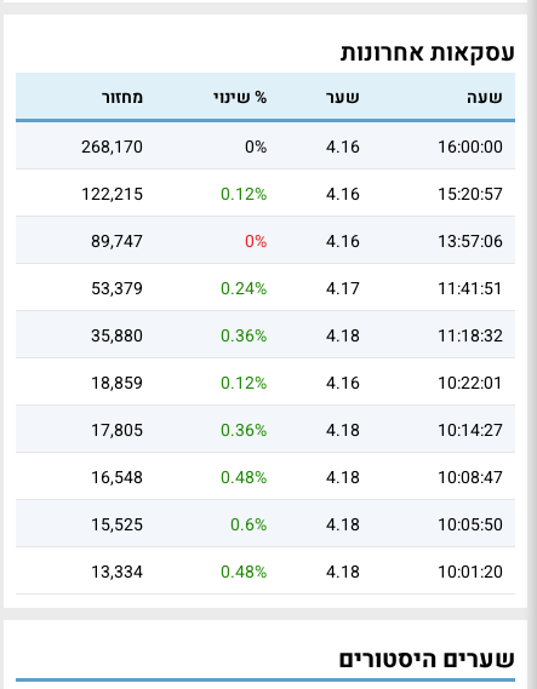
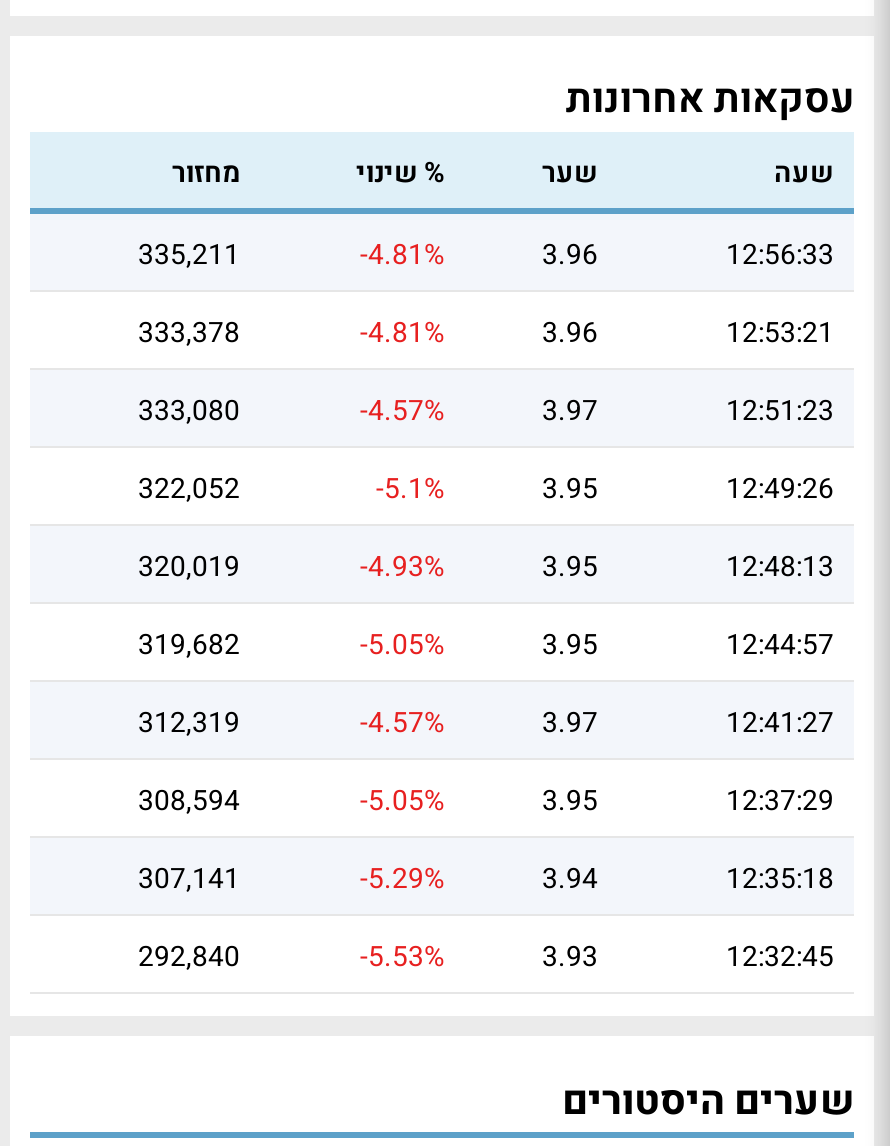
[81,135,143,160] 268,170 -> [138,235,240,277] 335,211
[245,135,267,160] 0% -> [360,235,444,277] -4.81%
[326,135,360,160] 4.16 -> [542,235,598,277] 3.96
[438,135,503,160] 16:00:00 -> [726,235,834,277] 12:56:33
[81,182,143,207] 122,215 -> [138,313,240,355] 333,378
[221,182,267,207] 0.12% -> [360,313,444,355] -4.81%
[326,182,360,207] 4.16 -> [542,313,598,355] 3.96
[438,182,503,207] 15:20:57 -> [726,313,834,355] 12:53:21
[91,229,143,255] 89,747 -> [138,391,240,433] 333,080
[245,229,267,255] 0% -> [360,391,444,433] -4.57%
[326,229,360,255] 4.16 -> [542,391,598,433] 3.97
[438,229,503,255] 13:57:06 -> [726,391,834,433] 12:51:23
[91,276,143,302] 53,379 -> [138,469,240,511] 322,052
[221,276,267,302] 0.24% -> [376,469,444,511] -5.1%
[326,276,360,302] 4.17 -> [542,469,598,511] 3.95
[438,276,503,302] 11:41:51 -> [726,469,834,511] 12:49:26
[91,324,143,349] 35,880 -> [138,547,240,589] 320,019
[221,324,267,349] 0.36% -> [360,547,444,589] -4.93%
[326,324,360,349] 4.18 -> [542,547,598,589] 3.95
[438,324,503,349] 11:18:32 -> [726,547,834,589] 12:48:13
[91,371,143,396] 18,859 -> [138,625,240,667] 319,682
[221,371,267,396] 0.12% -> [360,625,444,667] -5.05%
[326,371,360,396] 4.16 -> [542,625,598,667] 3.95
[438,371,503,396] 10:22:01 -> [726,625,834,667] 12:44:57
[91,418,143,444] 17,805 -> [138,703,240,745] 312,319
[221,418,267,444] 0.36% -> [360,703,444,745] -4.57%
[326,418,360,444] 4.18 -> [542,703,598,745] 3.97
[438,418,503,444] 10:14:27 -> [726,703,834,745] 12:41:27
[91,465,143,491] 16,548 -> [138,781,240,823] 308,594
[221,465,267,491] 0.48% -> [360,781,444,823] -5.05%
[326,465,360,491] 4.18 -> [542,781,598,823] 3.95
[438,465,503,491] 10:08:47 -> [726,781,834,823] 12:37:29
[91,513,143,538] 15,525 -> [138,859,240,901] 307,141
[230,513,267,538] 0.6% -> [360,859,444,901] -5.29%
[326,513,360,538] 4.18 -> [542,859,598,901] 3.94
[438,513,503,538] 10:05:50 -> [726,859,834,901] 12:35:18
[91,560,143,585] 13,334 -> [138,937,240,979] 292,840
[221,560,267,585] 0.48% -> [360,937,444,979] -5.53%
[326,560,360,585] 4.18 -> [542,937,598,979] 3.93
[438,560,503,585] 10:01:20 -> [726,937,834,979] 12:32:45

